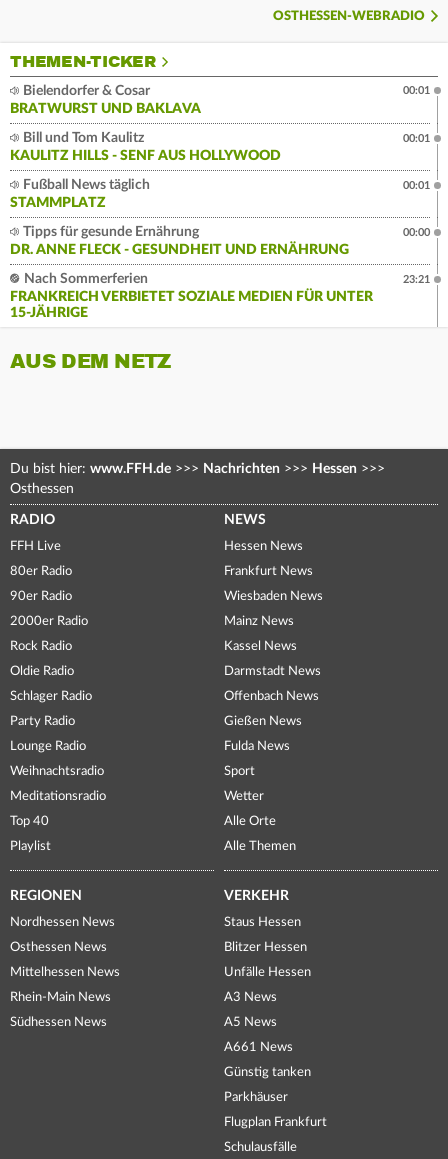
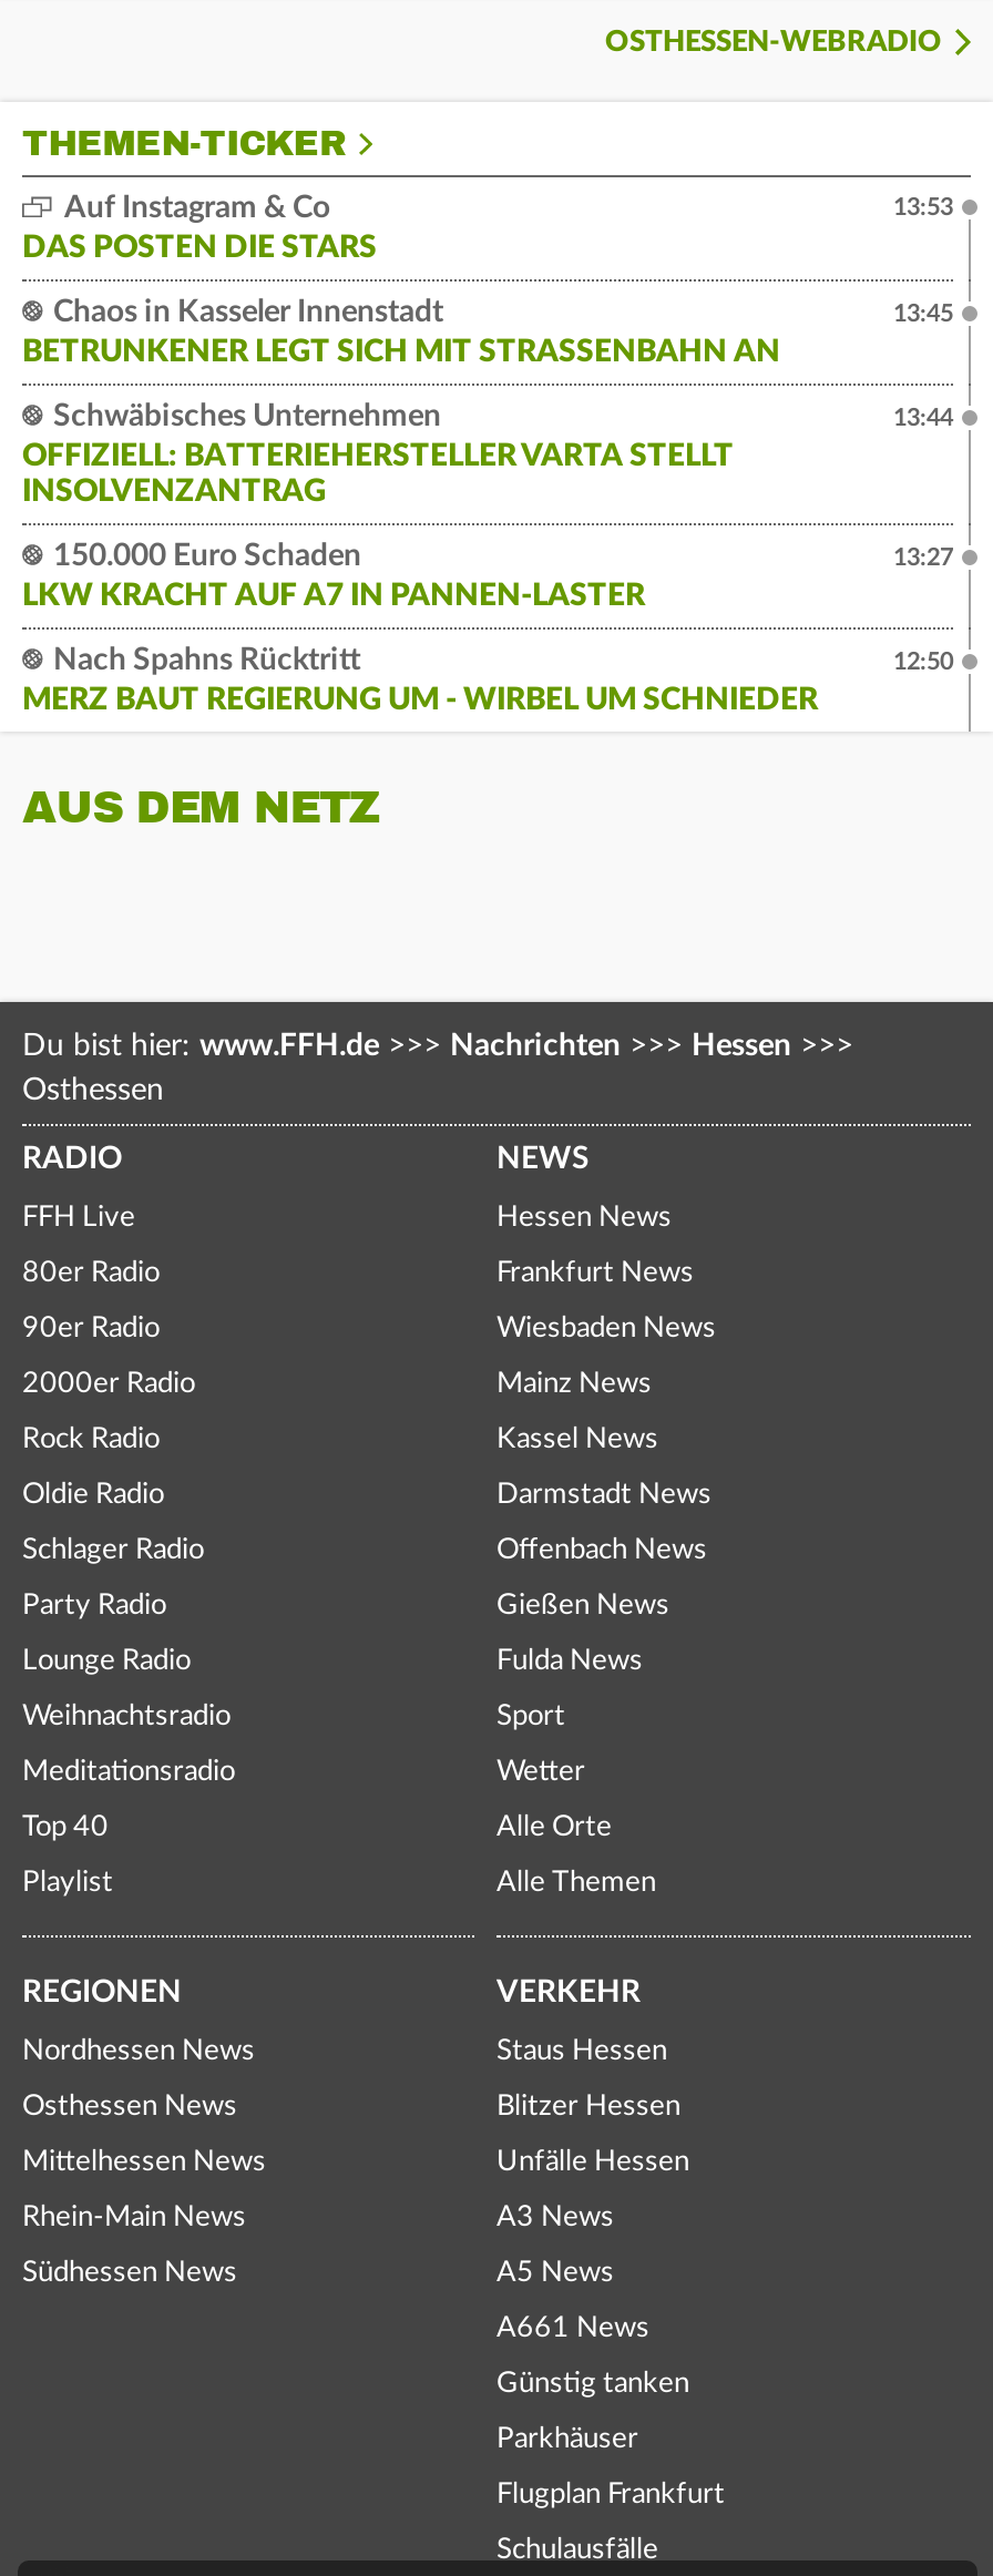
[10,84,201,116] Bielendorfer & Cosar | BRATWURST UND BAKLAVA -> [22,193,377,264] Auf Instagram & Co | DAS POSTEN DIE STARS
[403,85,430,96] 00:01 -> [893,196,953,220] 13:53
[10,131,281,163] Bill und Tom Kaulitz | KAULITZ HILLS - SENF AUS HOLLYWOOD -> [22,298,756,368] Chaos in Kasseler Innenstadt | BETRUNKENER LEGT SICH MIT STRASSENBAHN AN
[403,133,430,144] 00:01 -> [893,302,953,326] 13:45
[10,178,150,210] Fußball News täglich | STAMMPLATZ -> [22,402,734,508] Schwäbisches Unternehmen | OFFIZIELL: BATTERIEHERSTELLER VARTA STELLT | INSOLVENZANTRAG
[403,180,430,191] 00:01 -> [893,406,953,431] 13:44
[10,225,349,257] Tipps für gesunde Ernährung | DR. ANNE FLECK - GESUNDHEIT UND ERNÄHRUNG -> [22,541,645,612] 150.000 Euro Schaden | LKW KRACHT AUF A7 IN PANNEN-LASTER
[403,227,430,238] 00:00 -> [893,546,953,570] 13:27
[10,272,373,320] Nach Sommerferien | FRANKREICH VERBIETET SOZIALE MEDIEN FÜR UNTER | 15-JÄHRIGE -> [22,646,818,716] Nach Spahns Rücktritt | MERZ BAUT REGIERUNG UM - WIRBEL UM SCHNIEDER
[403,274,430,285] 23:21 -> [893,650,953,674] 12:50

